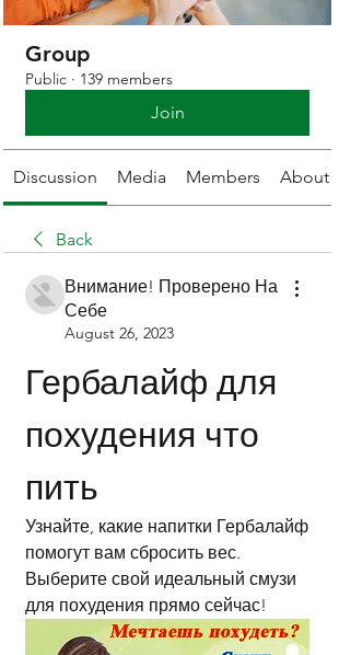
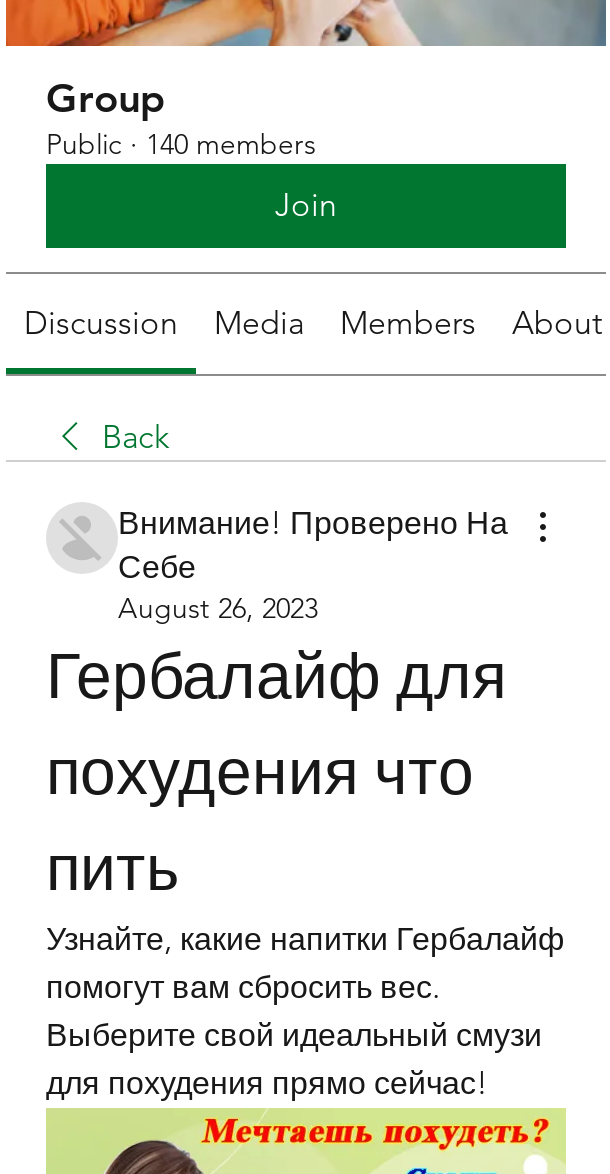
[25,69,173,89] Public · 139 members -> [46,126,316,162] Public · 140 members

